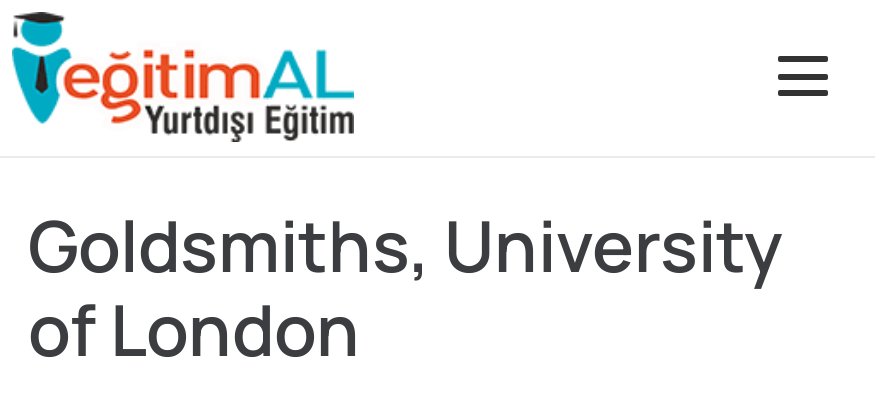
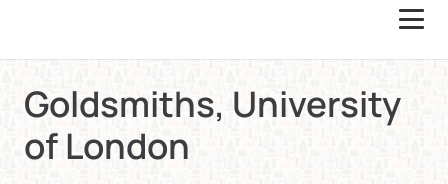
[10,10,356,144] [image] -> none

